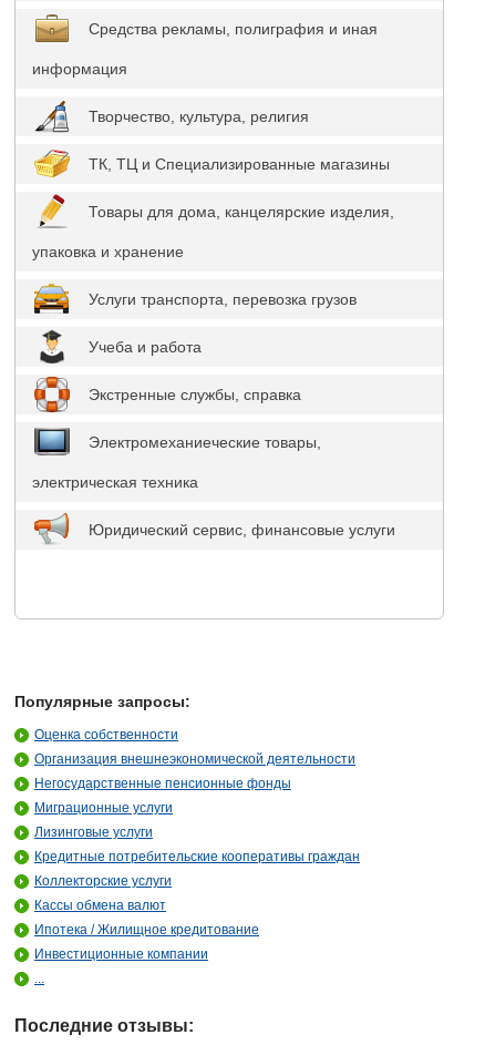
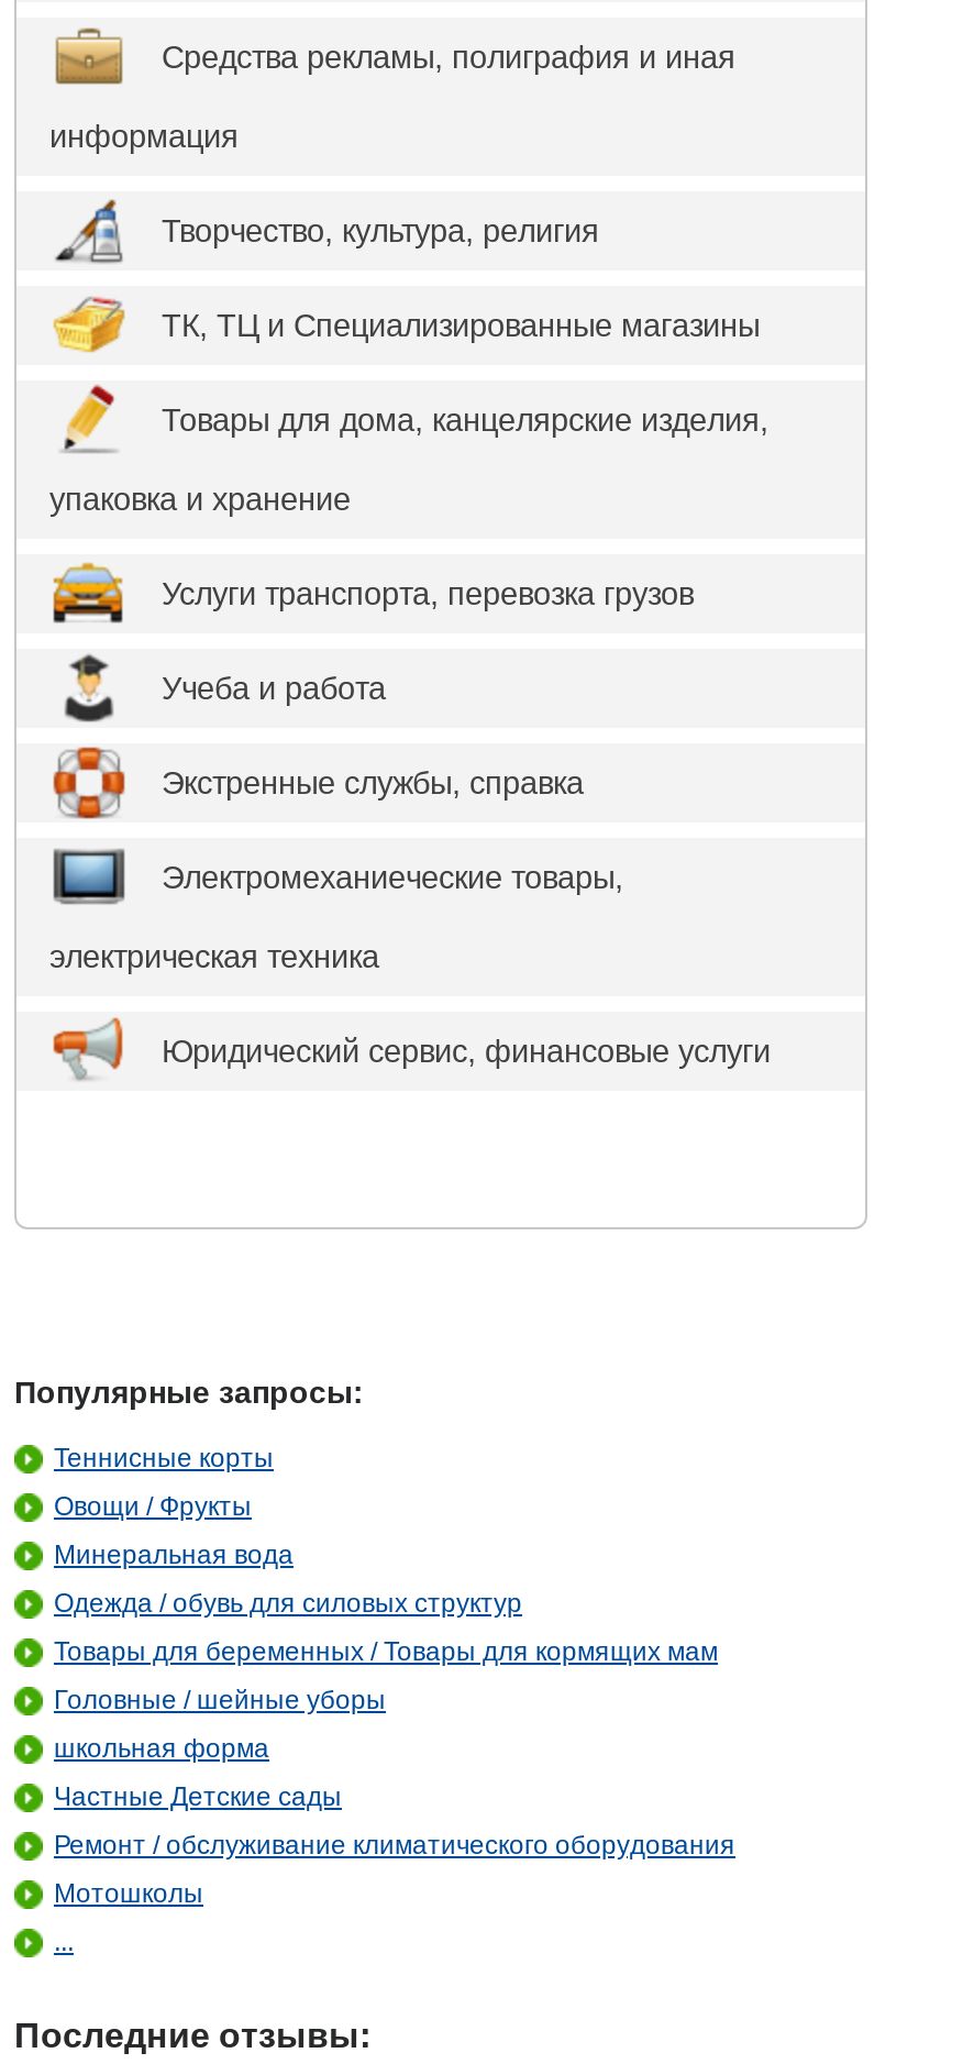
[34,727,178,742] Оценка собственности -> [54,1443,274,1474] Теннисные корты
[34,751,355,767] Организация внешнеэкономической деятельности -> [54,1491,252,1522] Овощи / Фрукты
[34,776,291,791] Негосударственные пенсионные фонды -> [54,1539,294,1570] Минеральная вода
[34,800,173,816] Миграционные услуги -> [54,1588,522,1619] Одежда / обувь для силовых структур
[34,824,153,840] Лизинговые услуги -> [54,1636,718,1667] Товары для беременных / Товары для кормящих мам
[34,849,360,864] Кредитные потребительские кооперативы граждан -> [54,1685,386,1715] Головные / шейные уборы
[34,873,172,889] Коллекторские услуги -> [54,1733,269,1764] школьная форма
[34,898,166,913] Кассы обмена валют -> [54,1781,342,1812] Частные Детские сады
[34,922,259,938] Ипотека / Жилищное кредитование -> [54,1830,735,1861] Ремонт / обслуживание климатического оборудования
[34,946,208,962] Инвестиционные компании -> [54,1878,203,1909] Мотошколы

